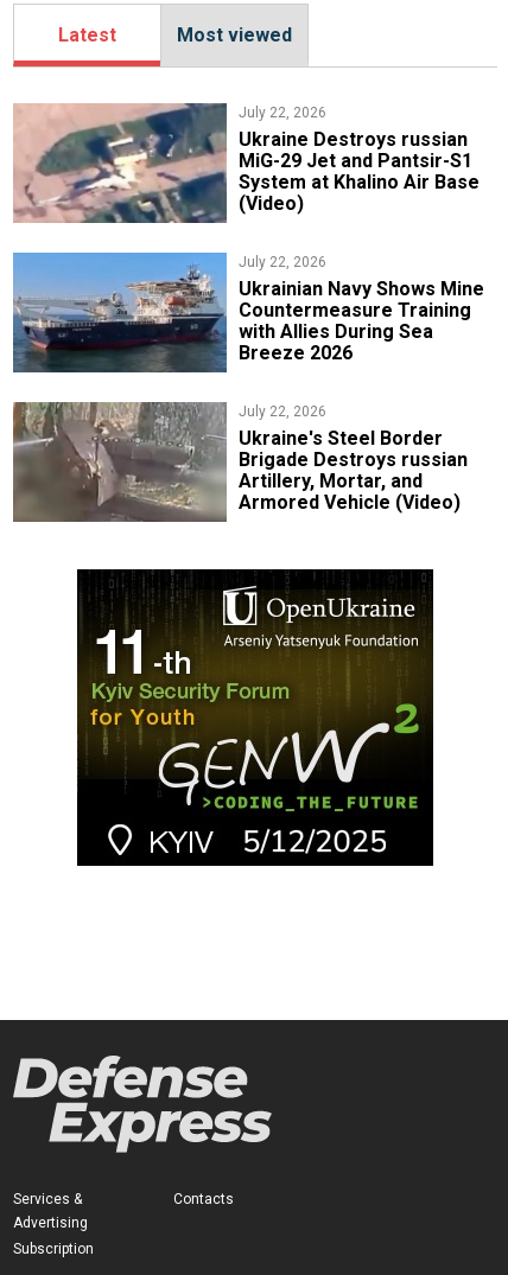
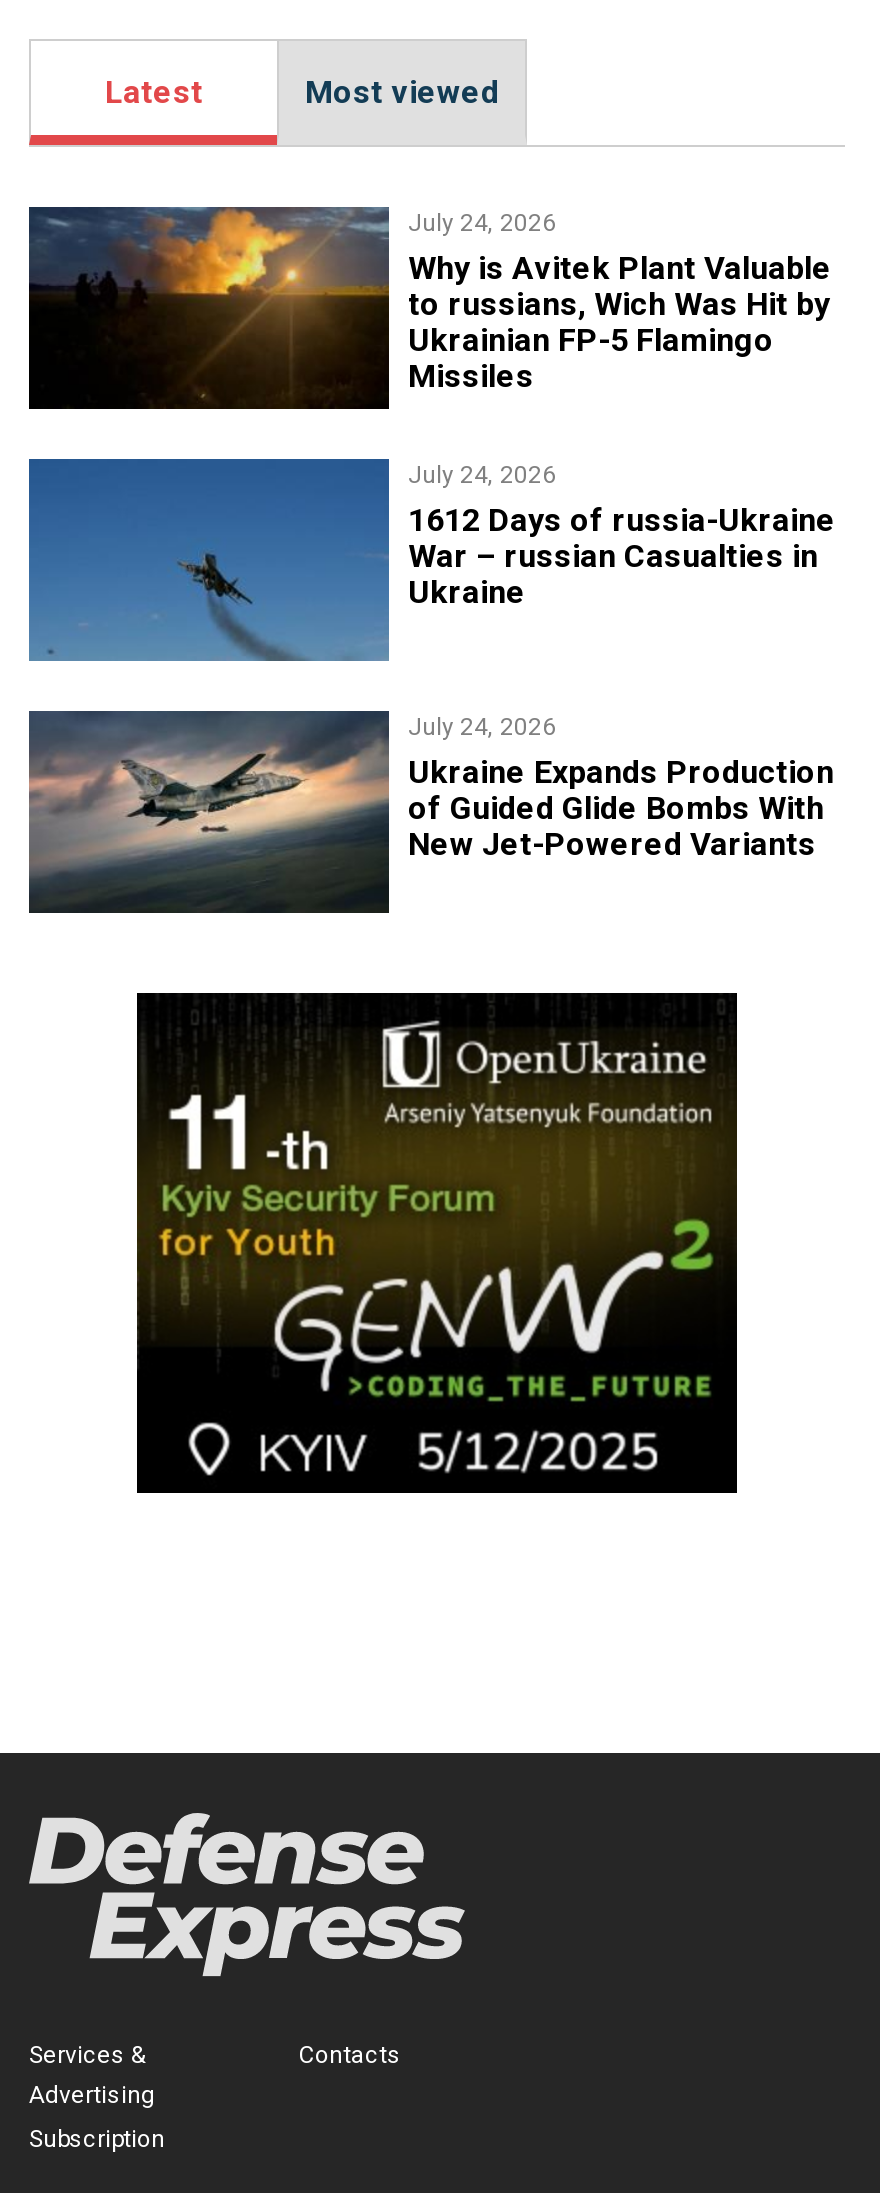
[13,103,479,224] [image] | July 22, 2026 | Ukraine Destroys russian | MiG-29 Jet and Pantsir-S1 | System at Khalino Air Base | (Video) -> [27,205,832,411] [image] | July 24, 2026 | Why is Avitek Plant Valuable | to russians, Wich Was Hit by | Ukrainian FP-5 Flamingo | Missiles
[13,253,484,374] [image] | July 22, 2026 | Ukrainian Navy Shows Mine | Countermeasure Training | with Allies During Sea | Breeze 2026 -> [29,459,836,663] [image] | July 24, 2026 | 1612 Days of russia-Ukraine | War – russian Casualties in | Ukraine
[12,402,467,522] [image] | July 22, 2026 | Ukraine's Steel Border | Brigade Destroys russian | Artillery, Mortar, and | Armored Vehicle (Video) -> [27,709,834,911] [image] | July 24, 2026 | Ukraine Expands Production | of Guided Glide Bombs With | New Jet-Powered Variants

